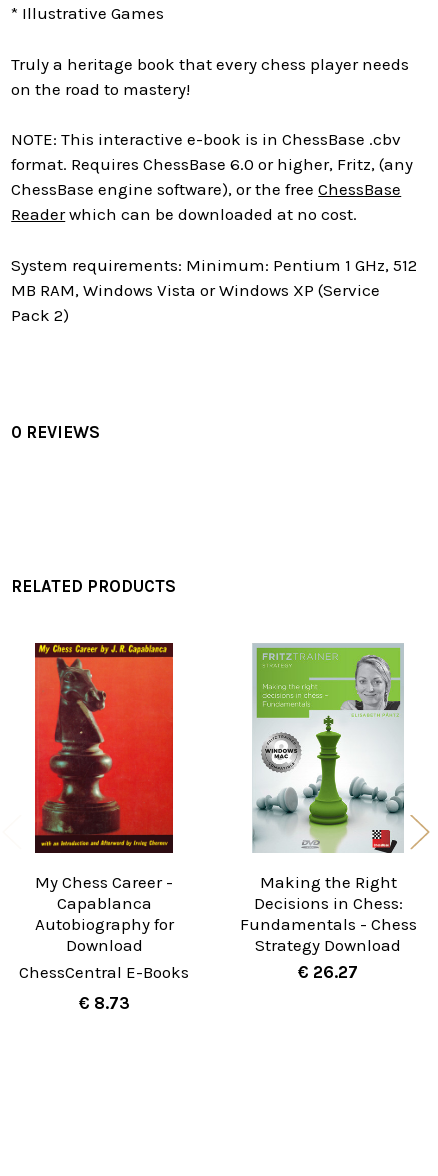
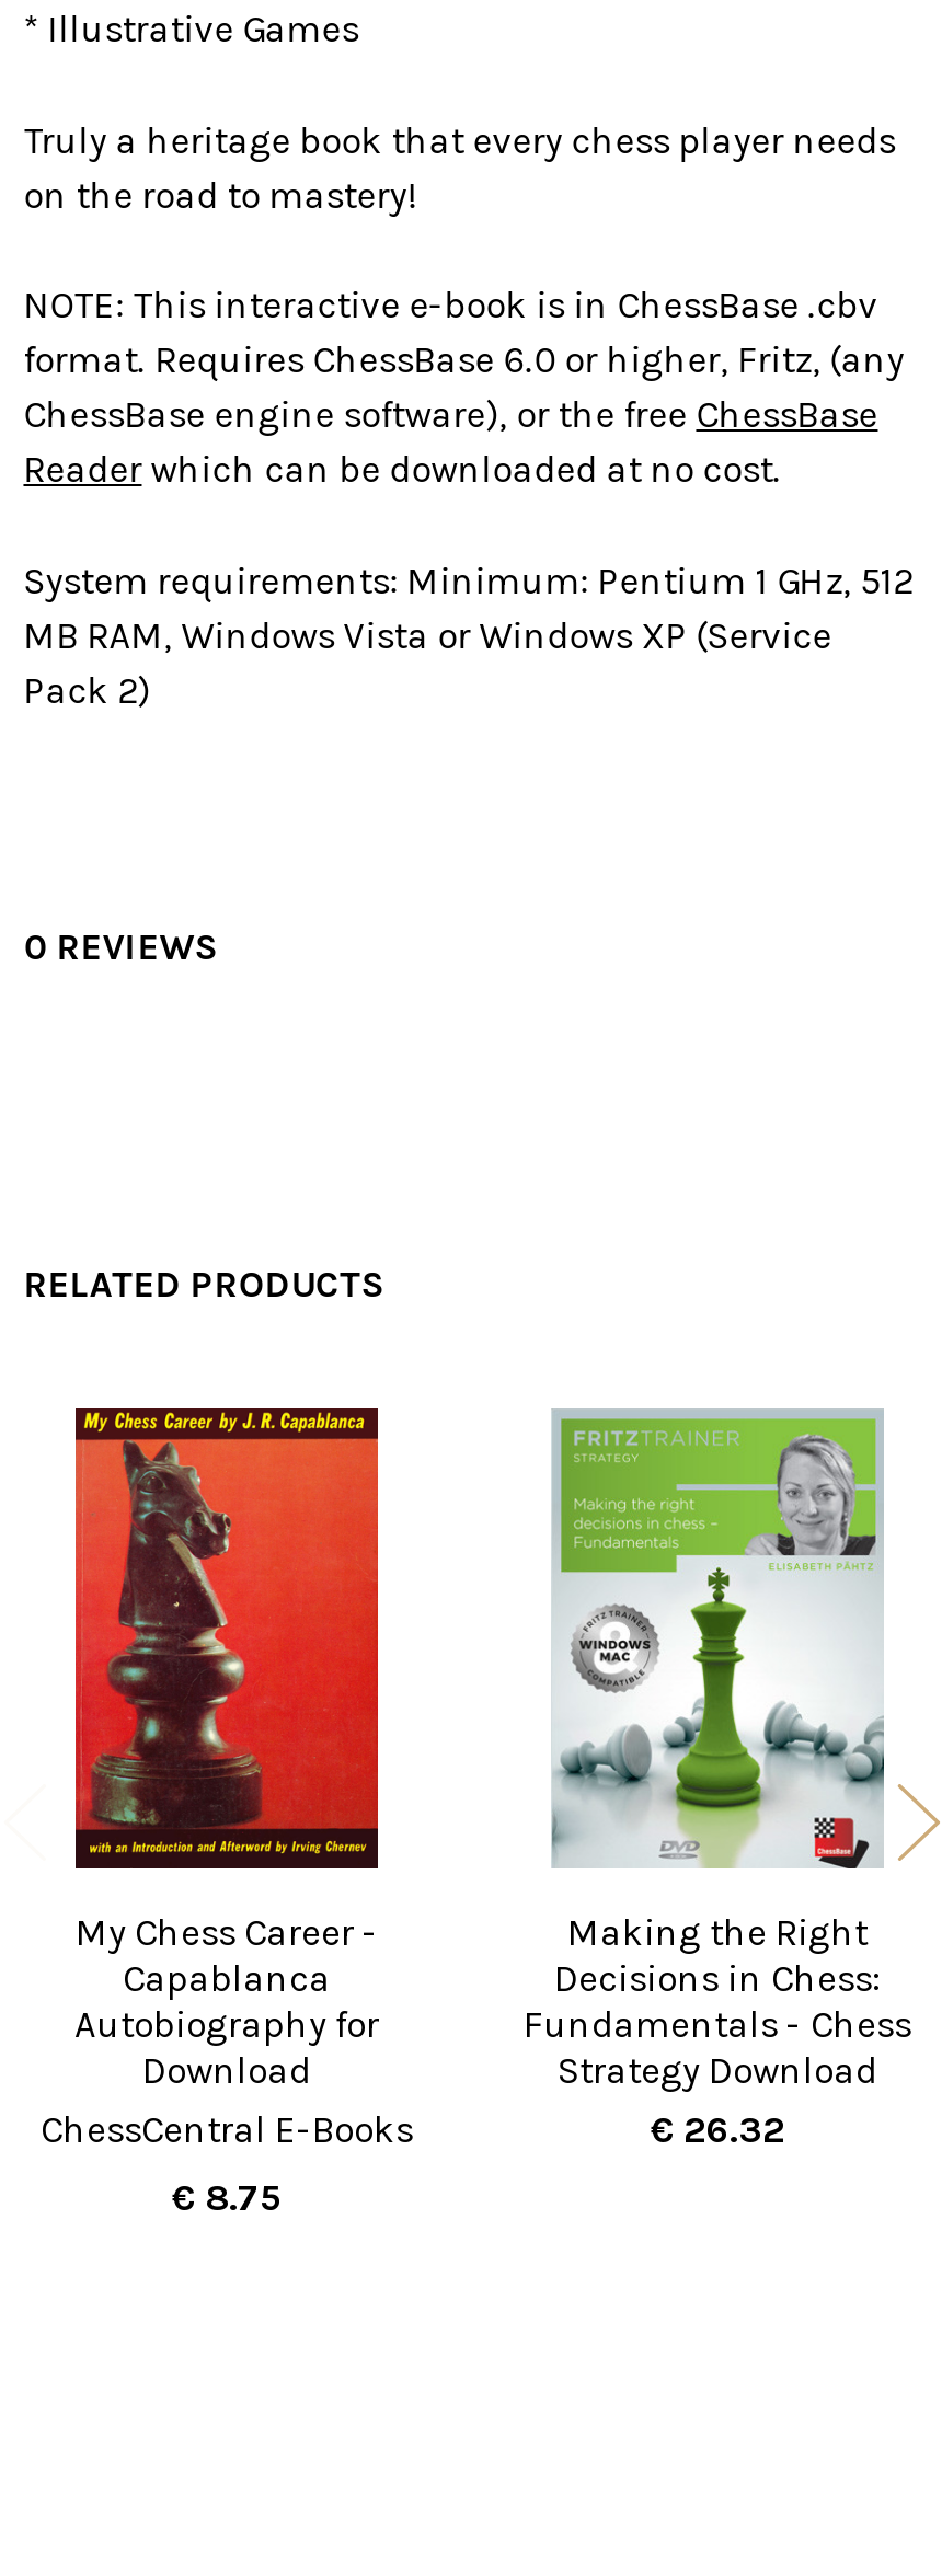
[298,961,358,981] € 26.27 -> [651,2106,784,2150] € 26.32
[78,992,129,1012] € 8.73 -> [172,2174,282,2218] € 8.75

